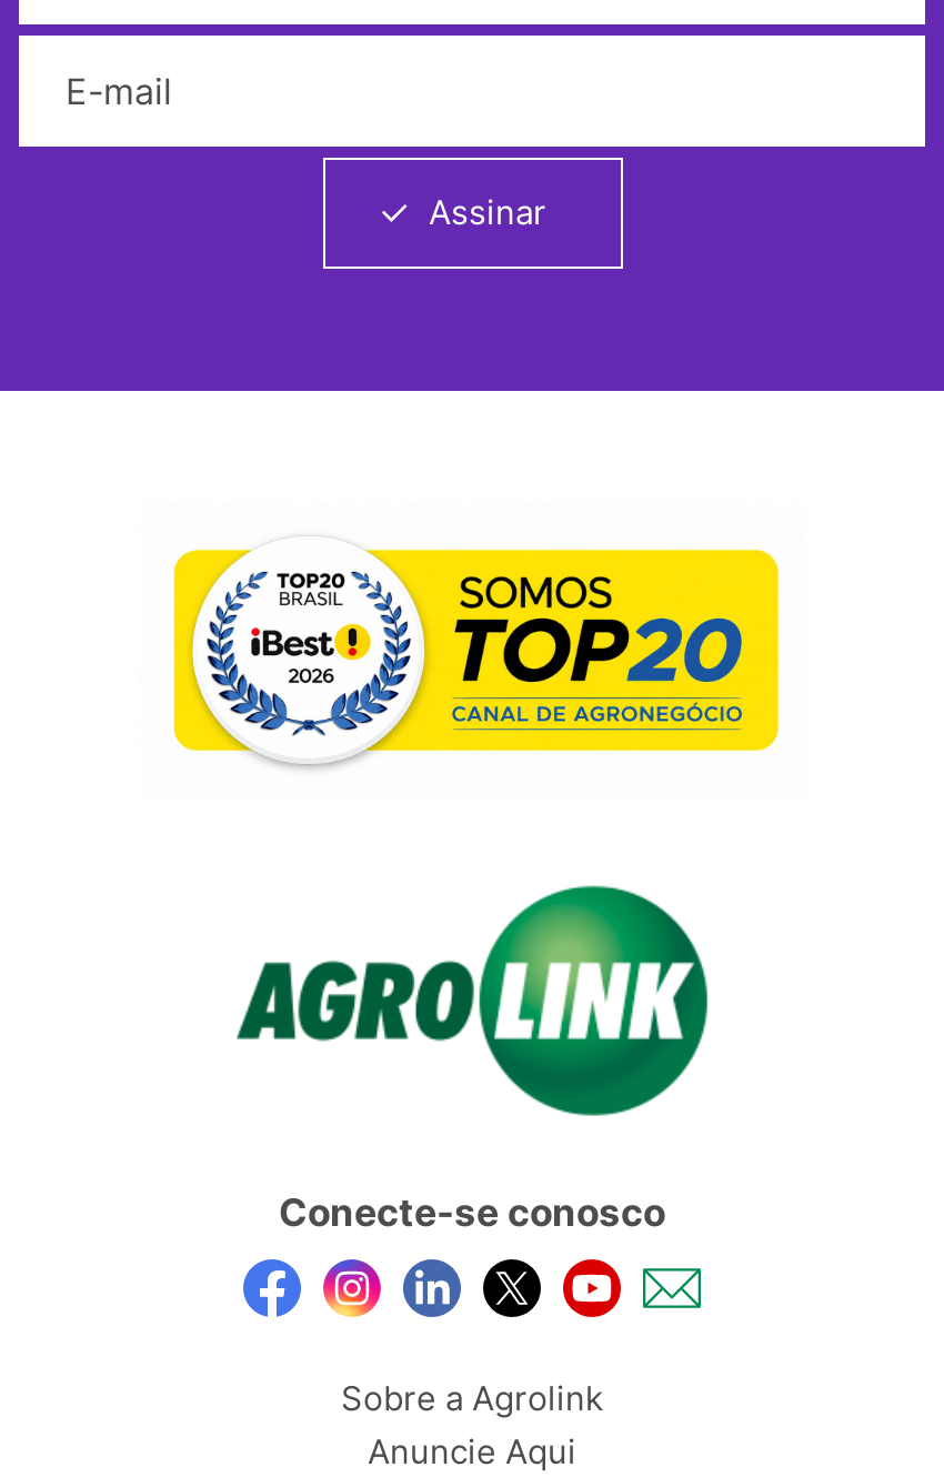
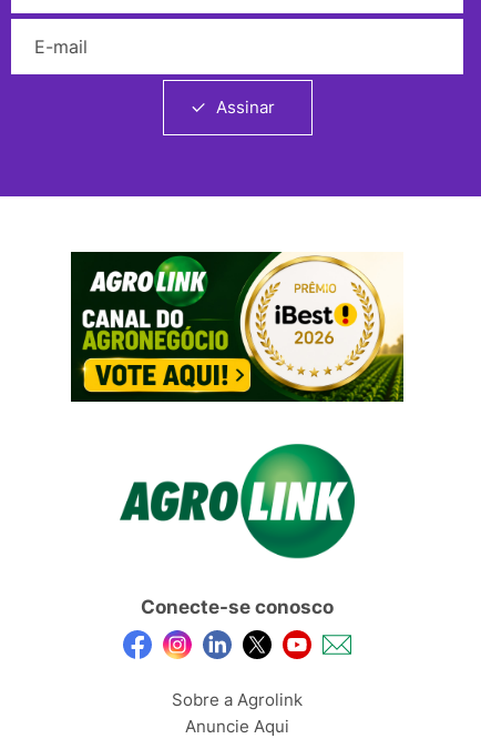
[139,502,805,802] [image] -> [70,251,405,403] [image]

